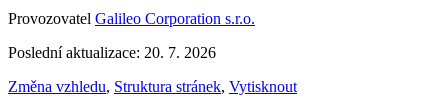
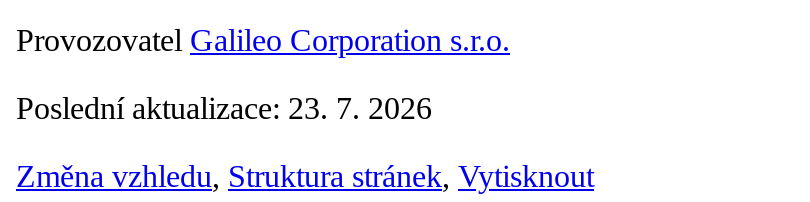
[8,44,216,61] Poslední aktualizace: 20. 7. 2026 -> [16,90,432,124] Poslední aktualizace: 23. 7. 2026

